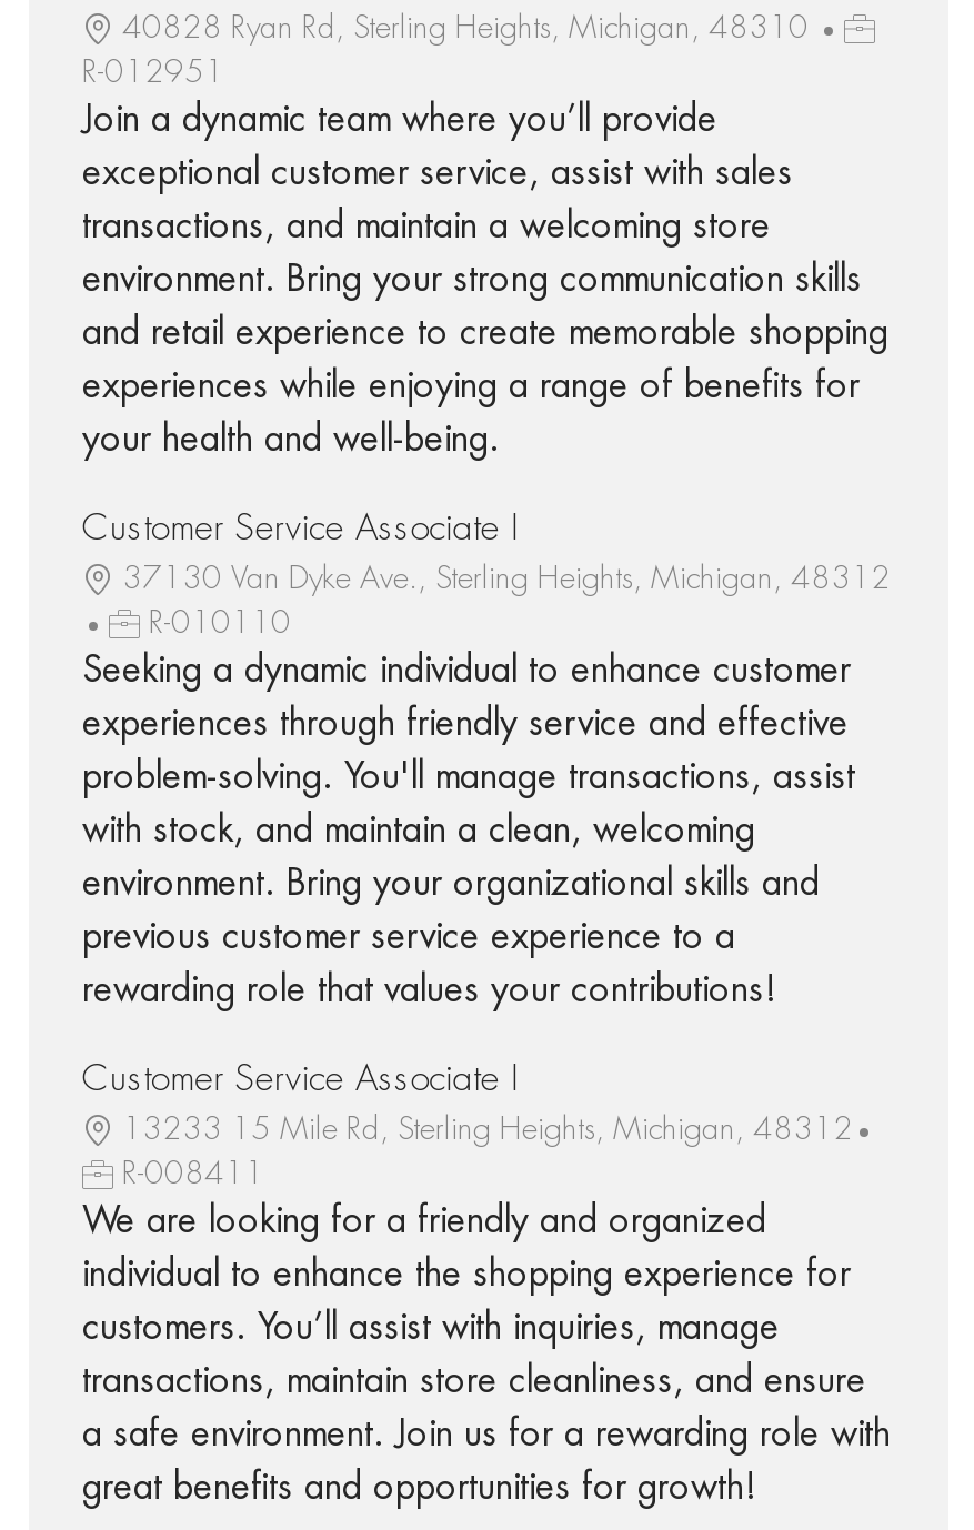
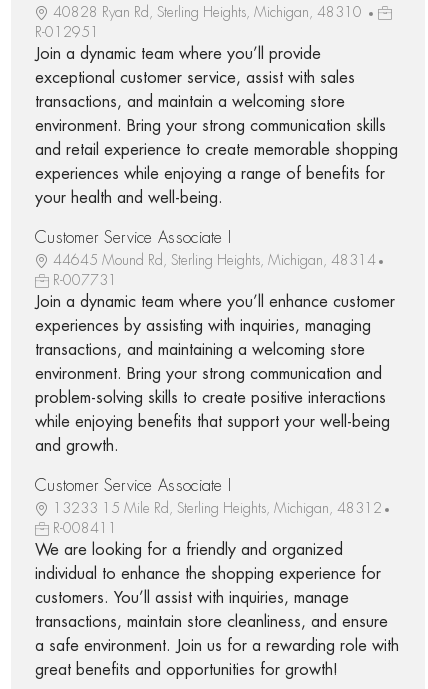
[82,561,891,688] 37130 Van Dyke Ave., Sterling Heights, Michigan, 48312 | R-010110 | Seeking a dynamic individual to enhance customer -> [35,253,395,310] 44645 Mound Rd, Sterling Heights, Michigan, 48314 | R-007731 | Join a dynamic team where you’ll enhance customer
[82,706,849,741] experiences through friendly service and effective -> [35,318,371,334] experiences by assisting with inquiries, managing
[82,759,855,795] problem-solving. You'll manage transactions, assist -> [35,342,365,358] transactions, and maintaining a welcoming store
[82,812,755,848] with stock, and maintain a clean, welcoming -> [35,366,382,382] environment. Bring your strong communication and
[82,866,820,901] environment. Bring your organizational skills and -> [35,390,386,406] problem-solving skills to create positive interactions
[82,919,735,954] previous customer service experience to a -> [35,414,390,430] while enjoying benefits that support your well-being
[82,972,775,1008] rewarding role that values your contributions! -> [35,438,119,454] and growth.

